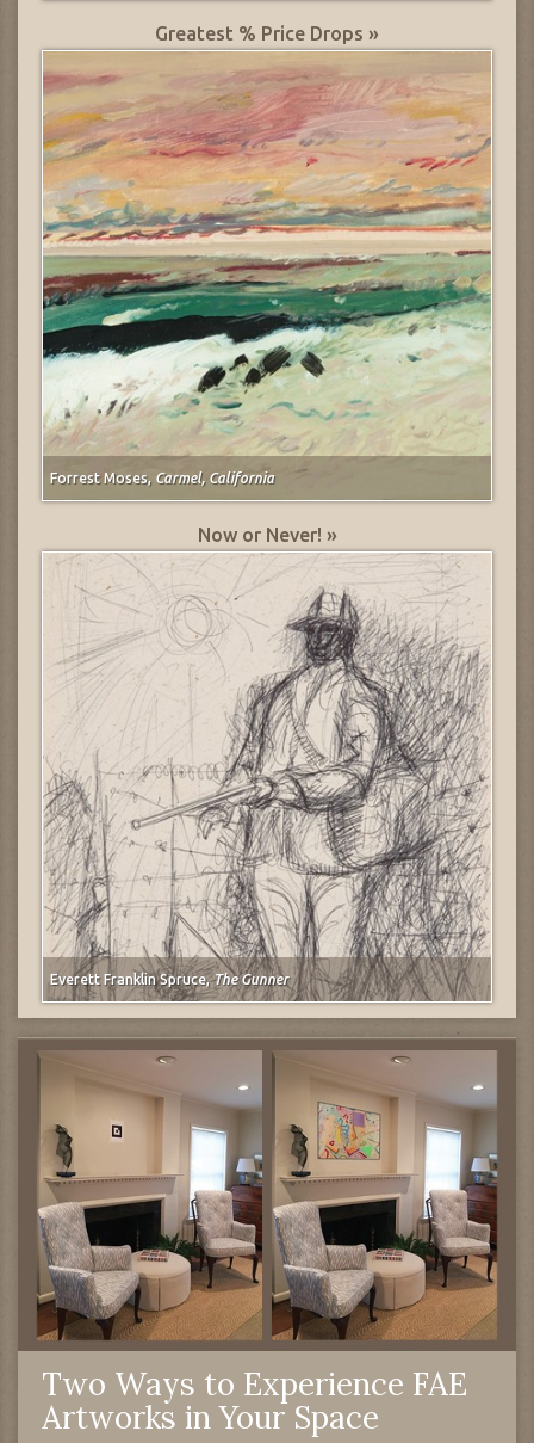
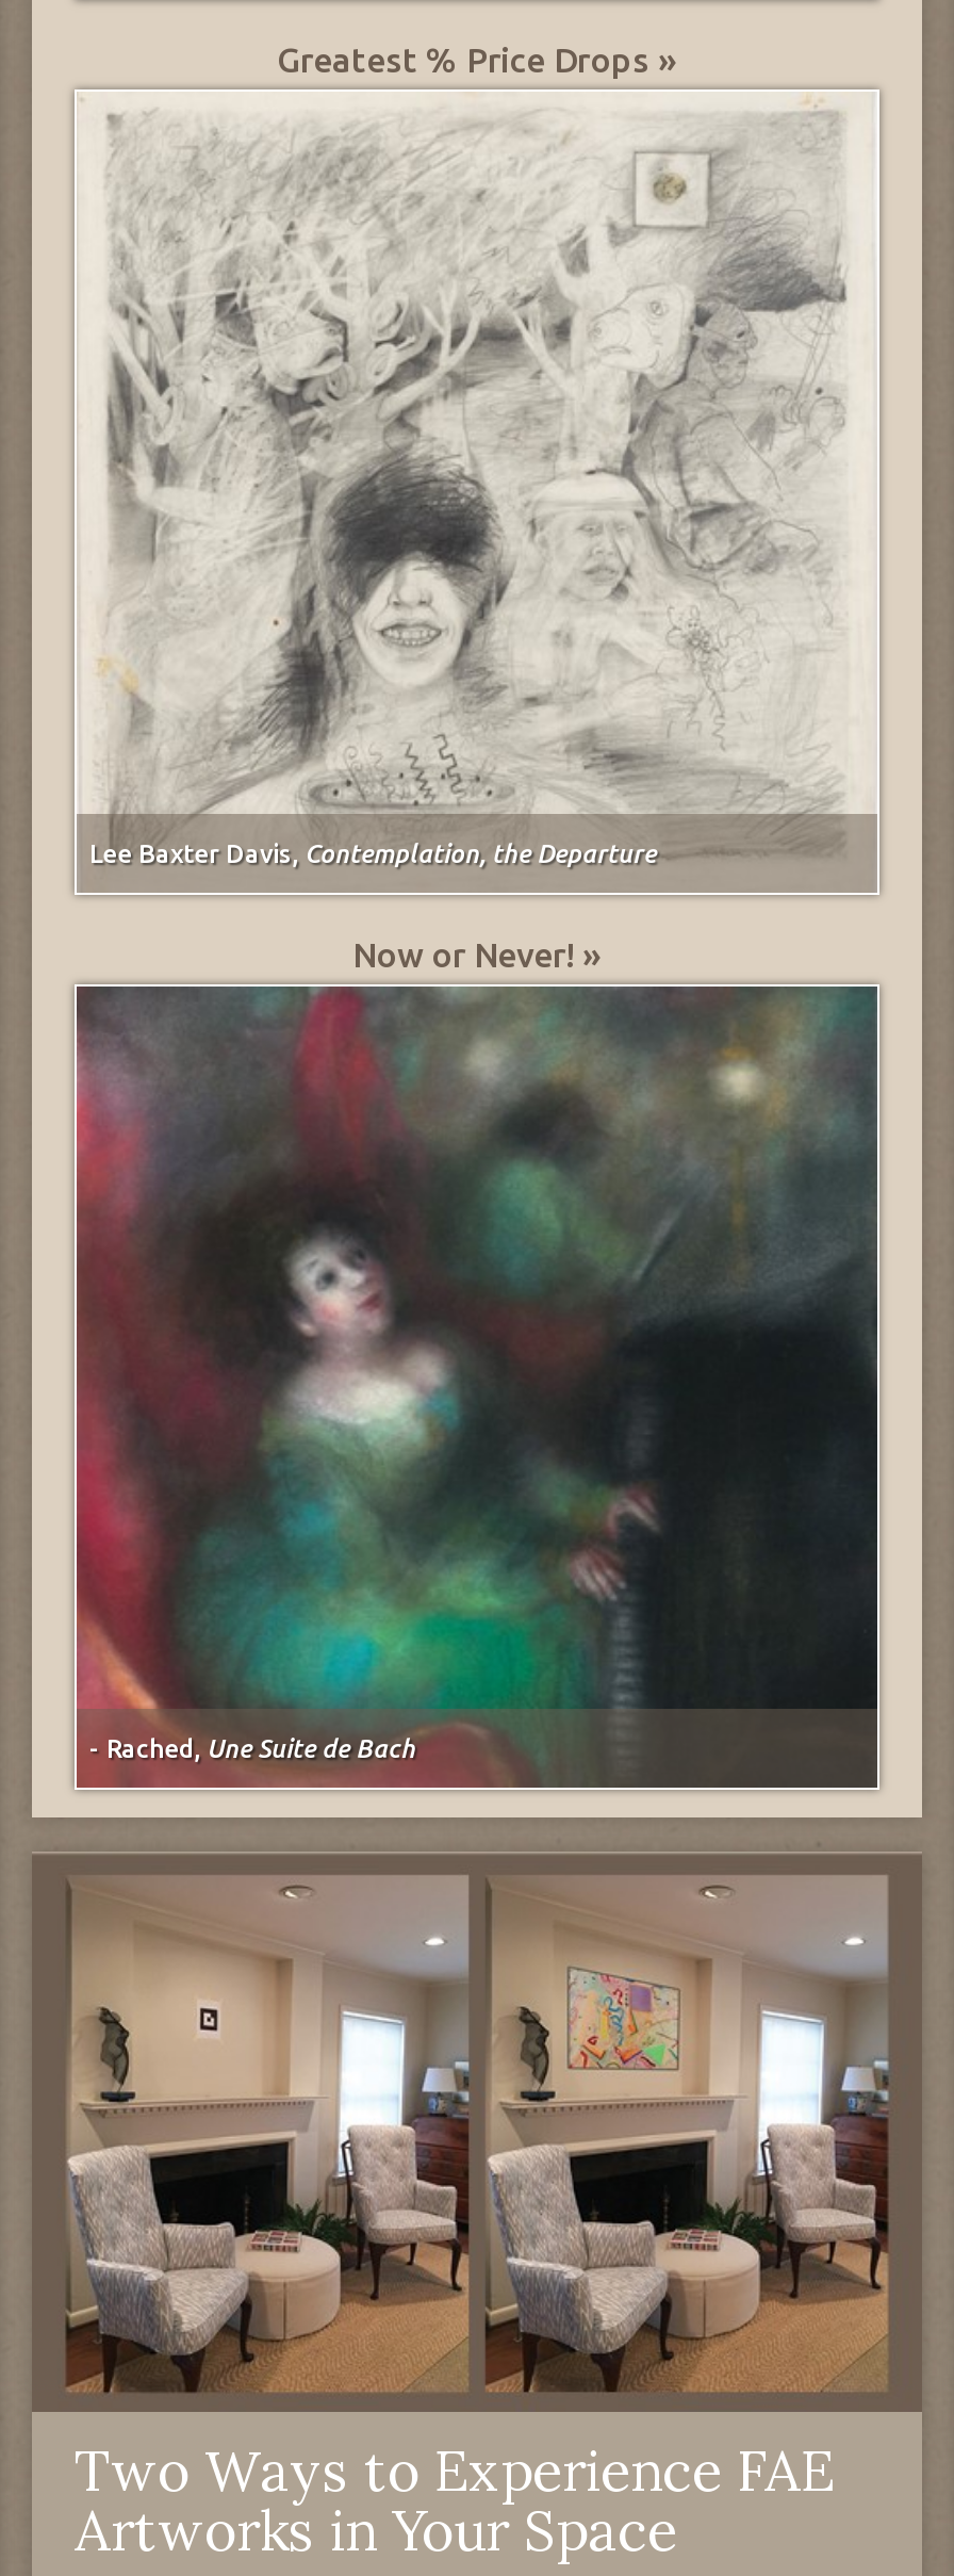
[42,51,491,486] [image] | Forrest Moses, Carmel, California -> [75,89,879,867] [image] | Lee Baxter Davis, Contemplation, the Departure
[42,551,492,1001] [image] | Everett Franklin Spruce, The Gunner -> [75,984,879,1788] [image] | - Rached, Une Suite de Bach

